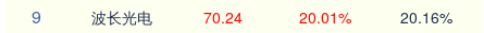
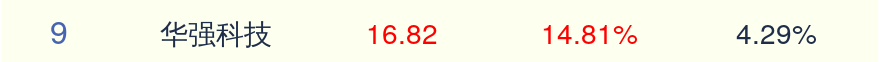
[91,7,452,28] 波长光电 | 70.24 | 20.01% | 20.16% -> [160,13,816,53] 华强科技 | 16.82 | 14.81% | 4.29%

